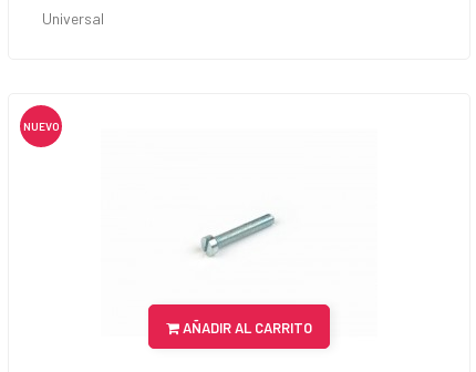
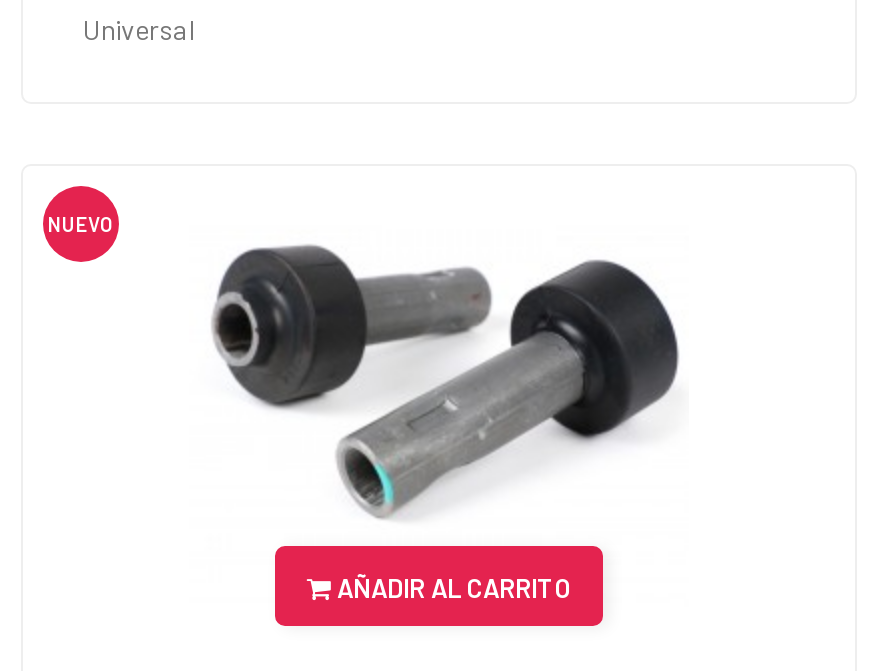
none -> [211,244,681,520] [image]

